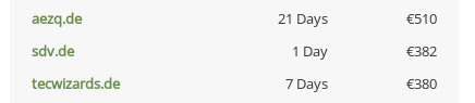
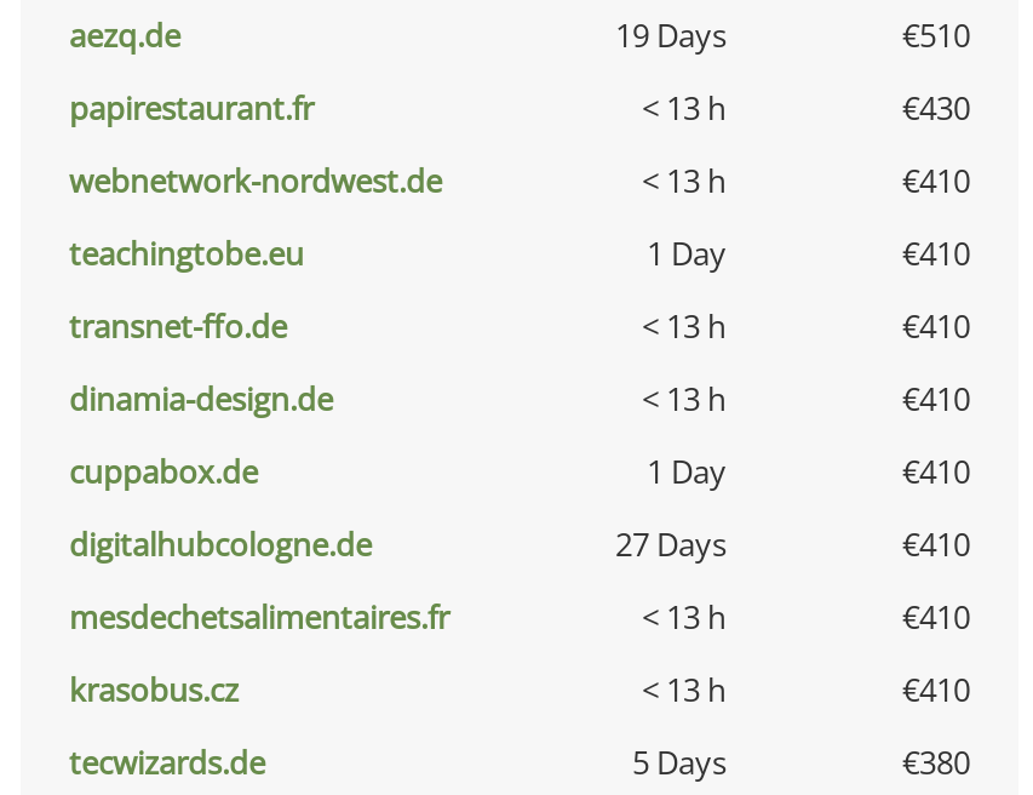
[277,9,327,28] 21 Days -> [615,13,727,57] 19 Days
[32,41,74,61] sdv.de -> [69,86,970,275] papirestaurant.fr | < 13 h | €430 | webnetwork-nordwest.de | < 13 h | €410 | teachingtobe.eu
[406,41,437,61] €382 -> [69,231,970,711] €410 | transnet-ffo.de | < 13 h | €410 | dinamia-design.de | < 13 h | €410 | cuppabox.de | 1 Day | €410 | digitalhubcologne.de | 27 Days | €410 | mesdechetsalimentaires.fr | < 13 h | €410 | krasobus.cz | < 13 h | €410
[285,74,327,93] 7 Days -> [632,740,727,784] 5 Days

